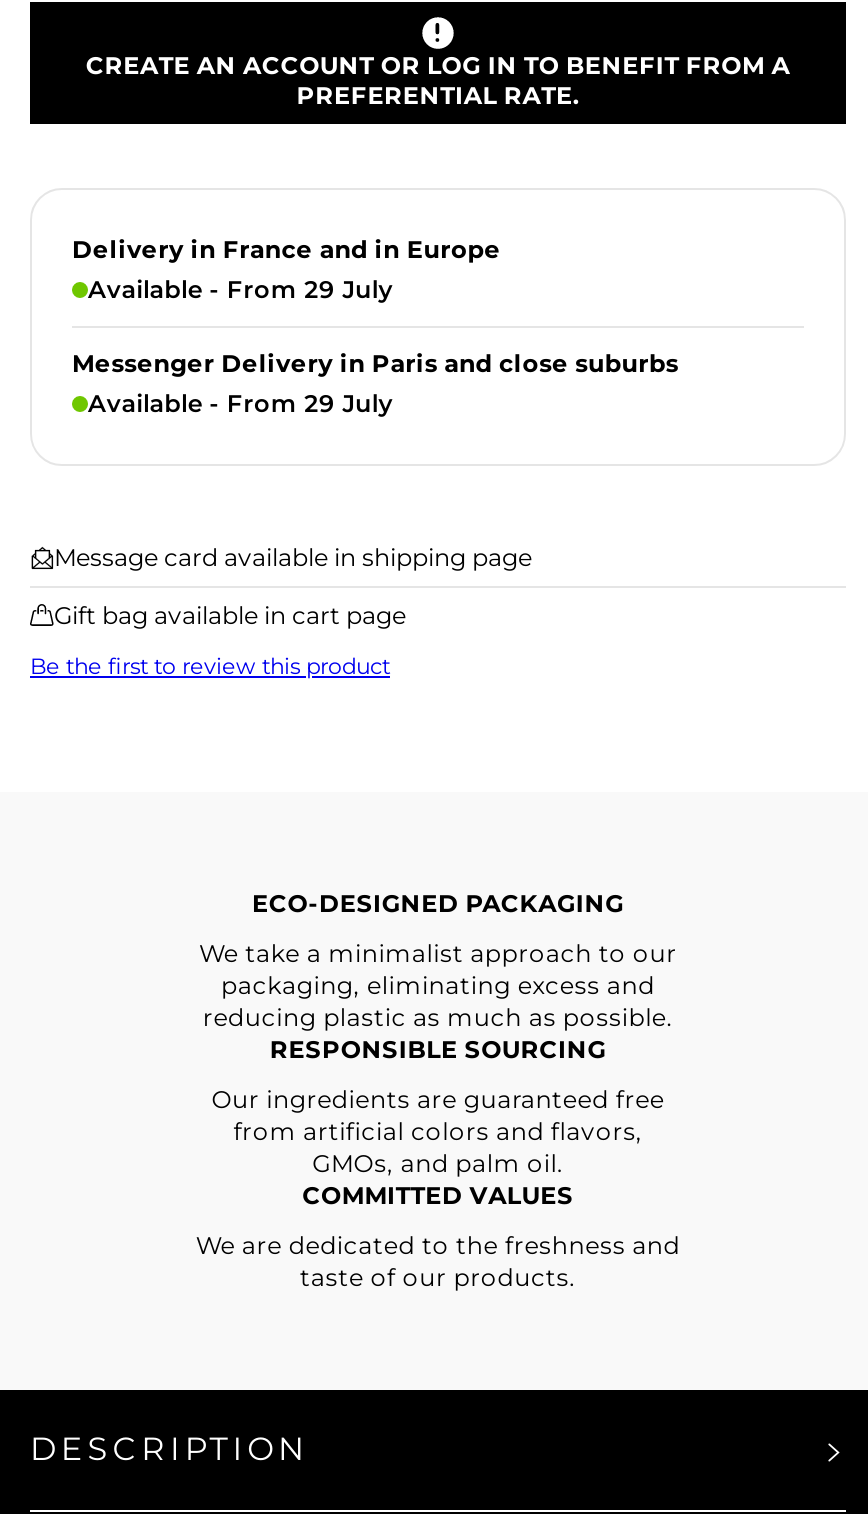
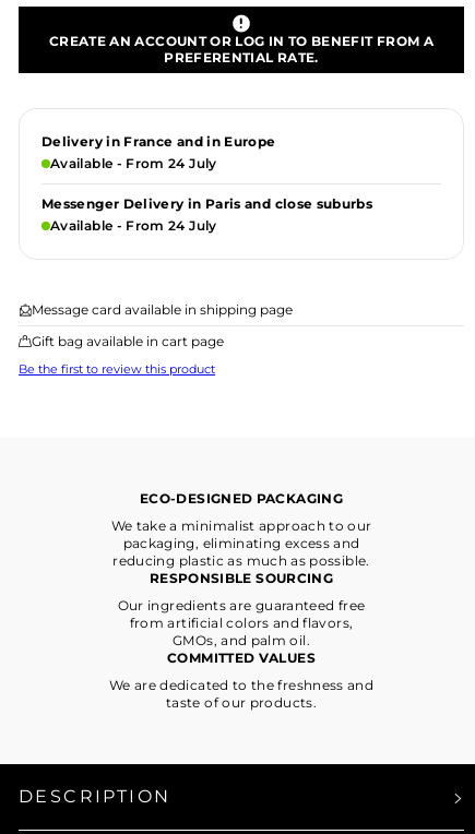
[88,274,393,304] Available - From 29 July -> [50,155,217,171] Available - From 24 July
[88,388,393,418] Available - From 29 July -> [50,217,217,233] Available - From 24 July

